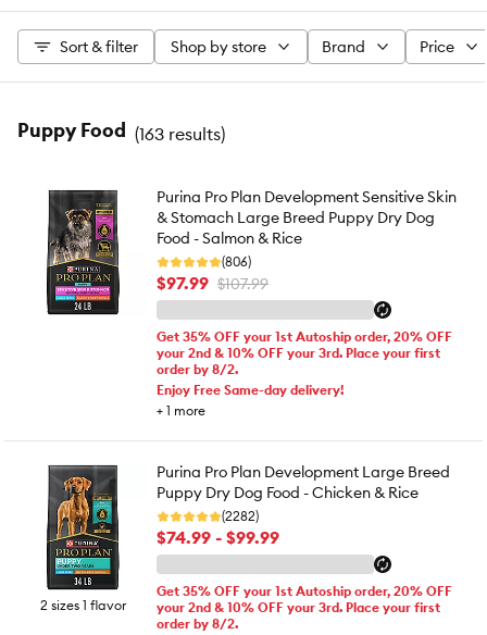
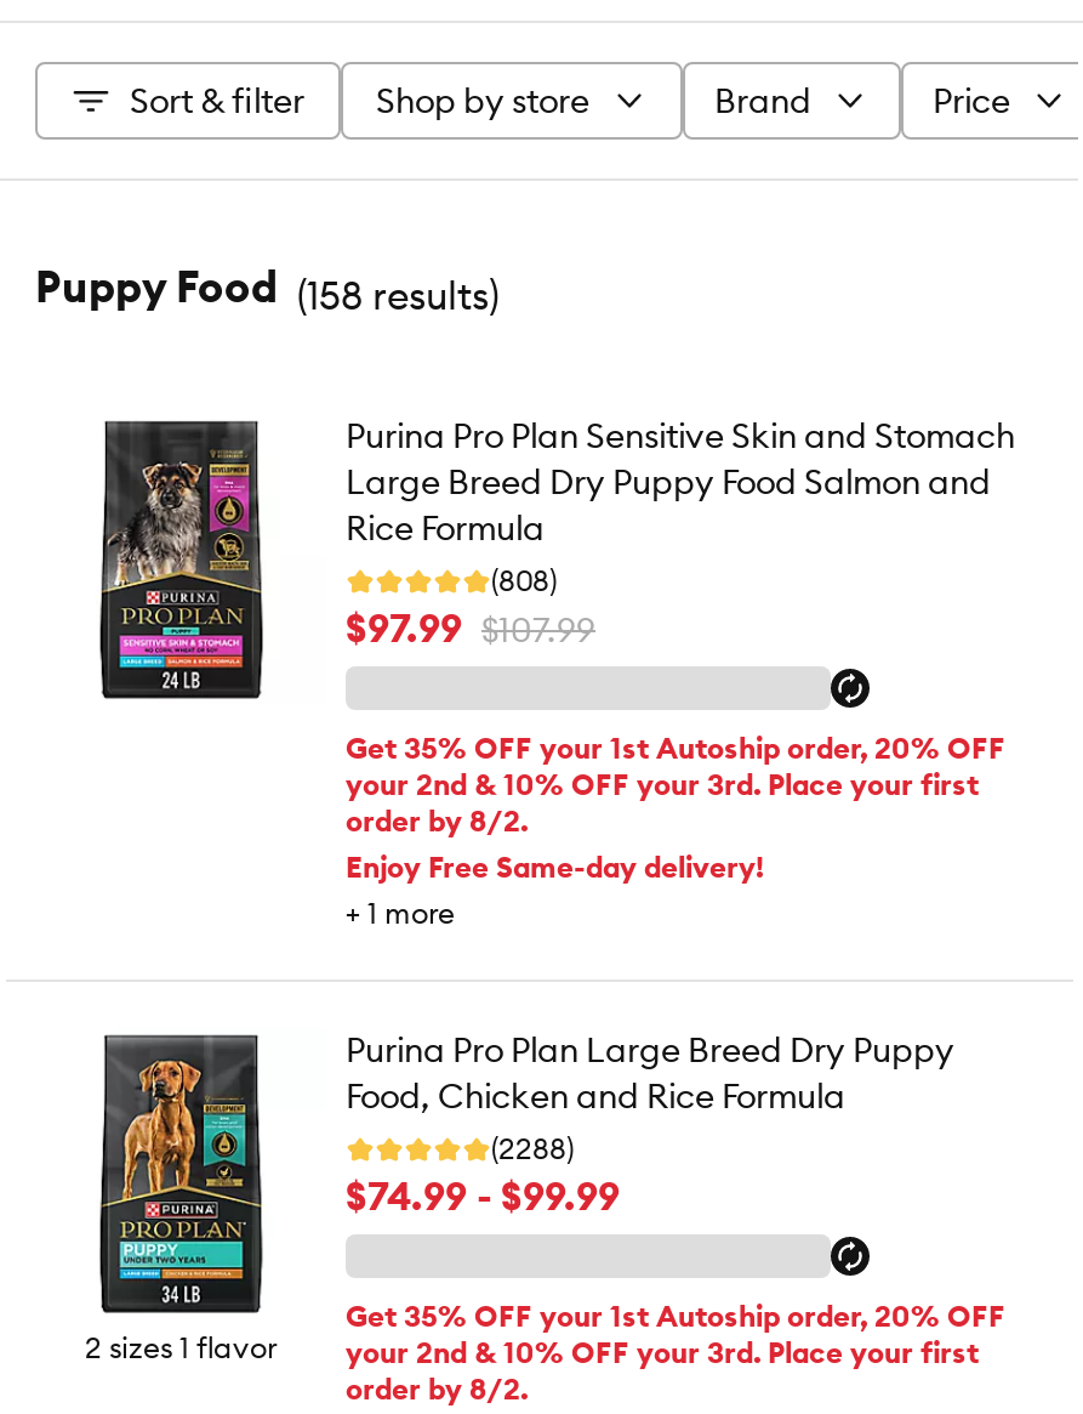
[29,117,225,144] Puppy Food (163 results) -> [62,259,498,318] Puppy Food (158 results)
[157,187,457,270] Purina Pro Plan Development Sensitive Skin | & Stomach Large Breed Puppy Dry Dog | Food - Salmon & Rice | (806) -> [346,414,1015,598] Purina Pro Plan Sensitive Skin and Stomach | Large Breed Dry Puppy Food Salmon and | Rice Formula | (808)
[157,462,450,524] Purina Pro Plan Development Large Breed | Puppy Dry Dog Food - Chicken & Rice | (2282) -> [346,1028,954,1166] Purina Pro Plan Large Breed Dry Puppy | Food, Chicken and Rice Formula | (2288)

